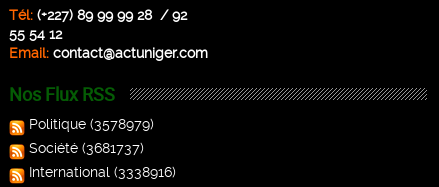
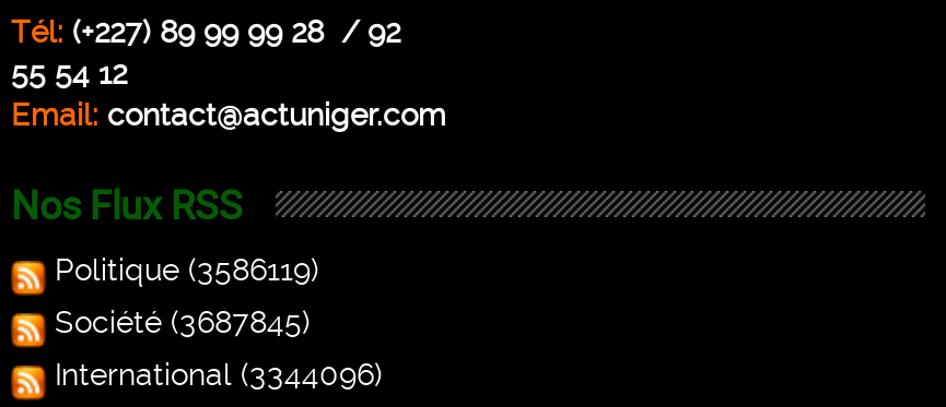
[25,116,154,132] Politique (3578979) -> [46,253,319,288] Politique (3586119)
[25,140,144,156] Société (3681737) -> [46,306,311,340] Société (3687845)
[25,164,176,180] International (3338916) -> [46,358,383,393] International (3344096)

